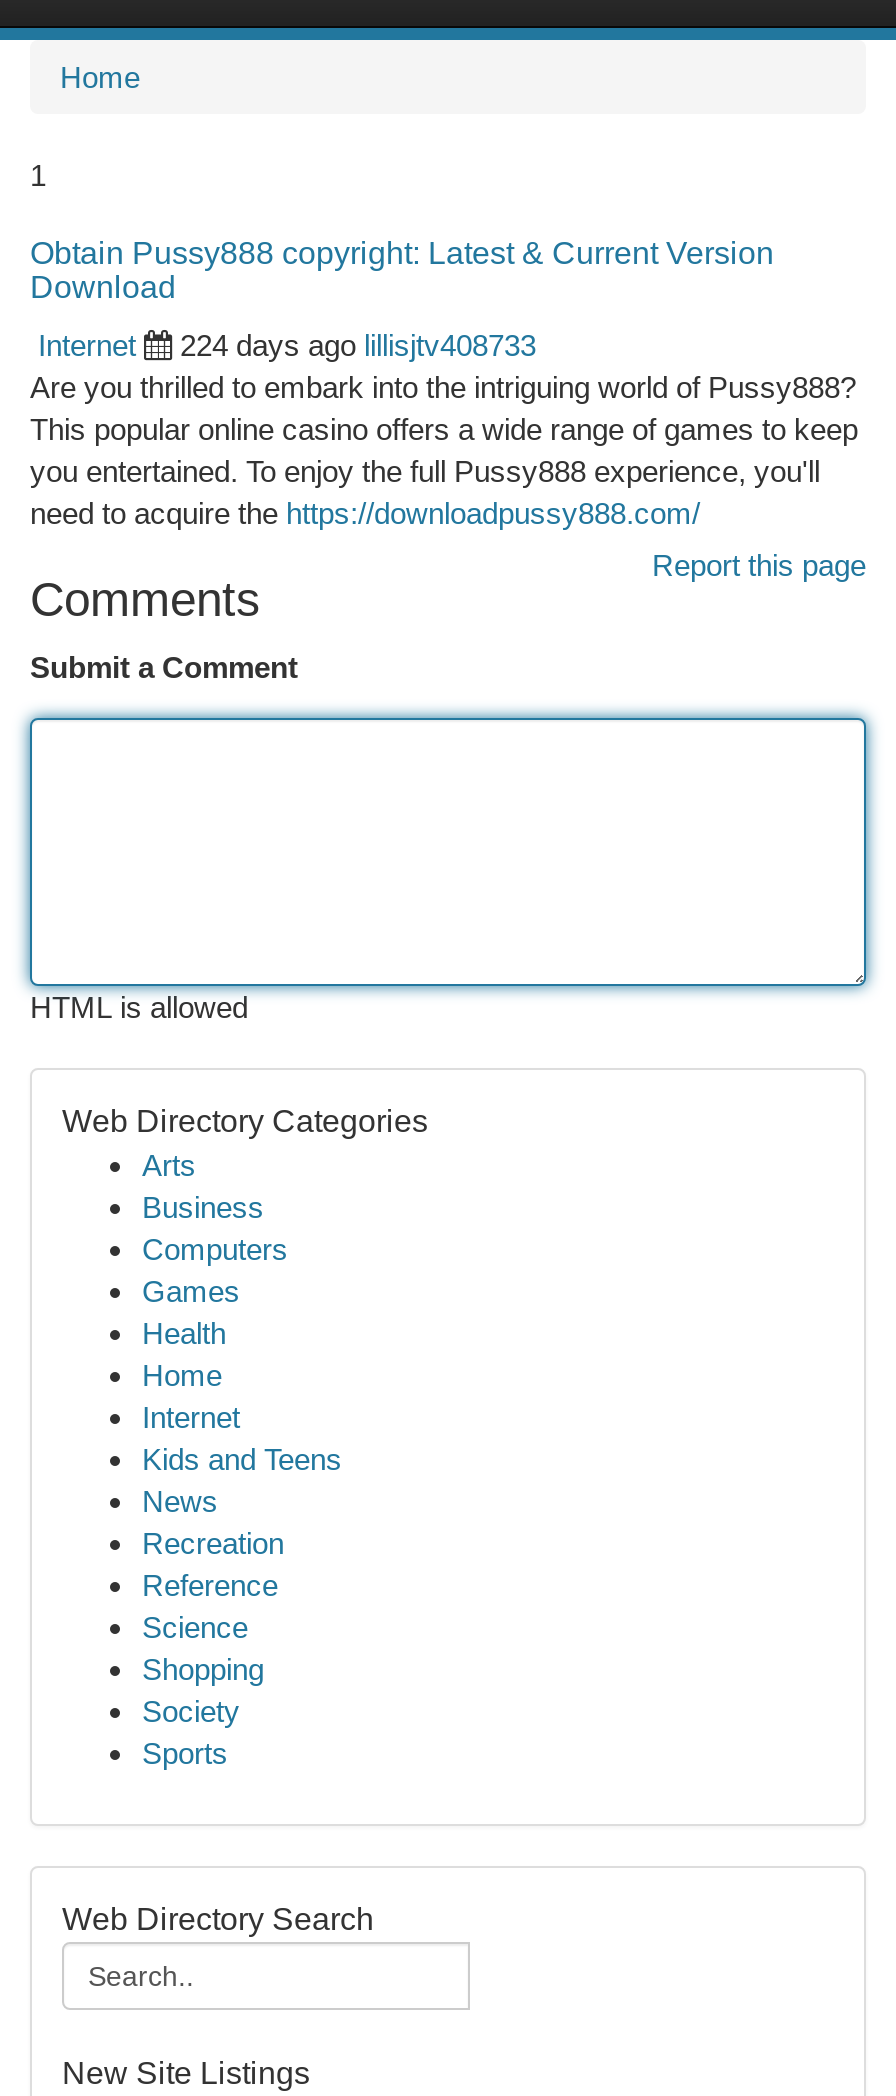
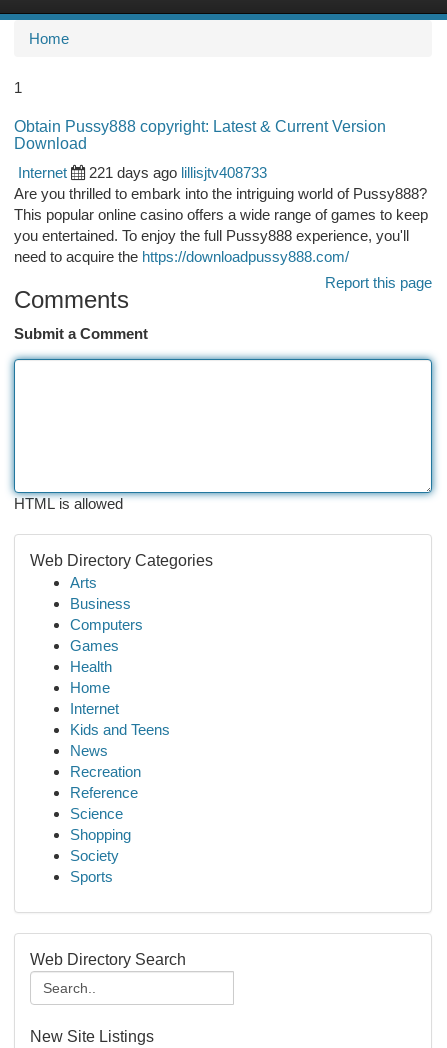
[180,328,536,362] 224 days ago lillisjtv408733 -> [89,164,267,181] 221 days ago lillisjtv408733

